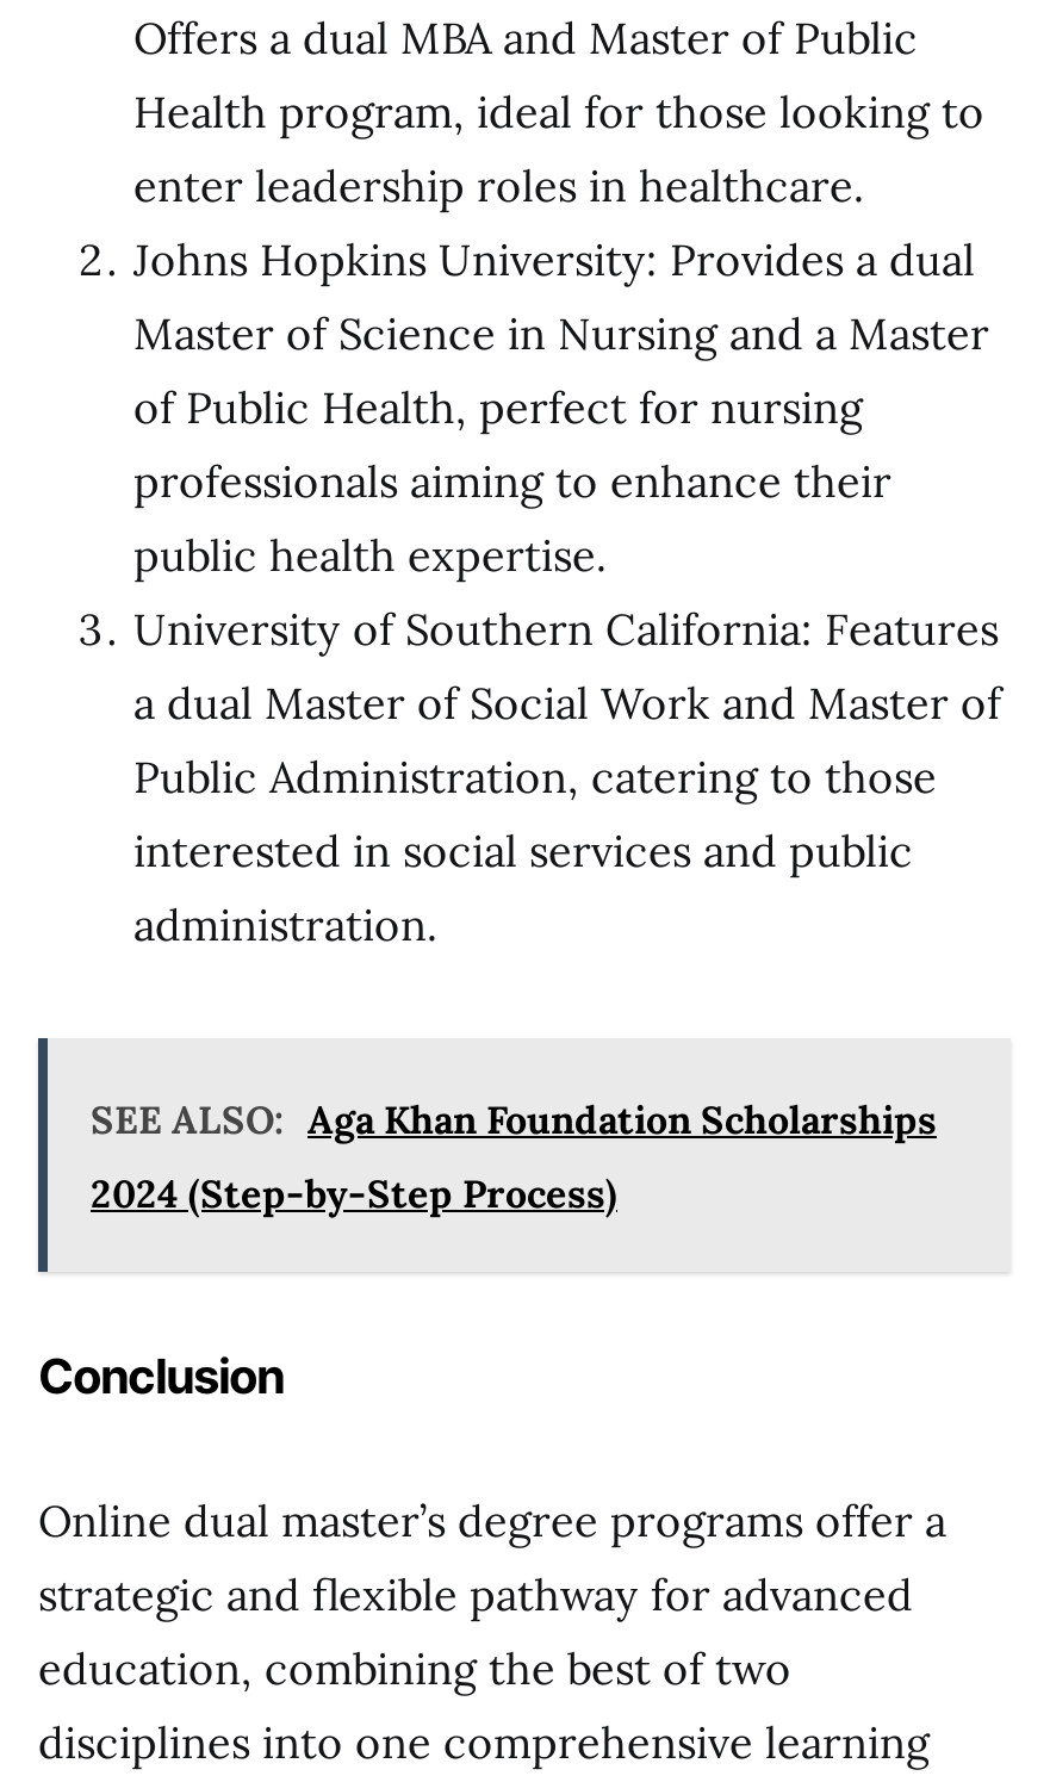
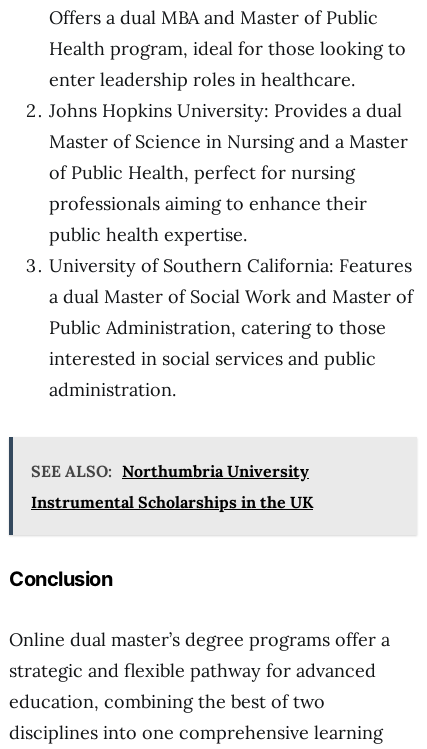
[91,1095,937,1143] SEE ALSO: Aga Khan Foundation Scholarships -> [31,461,309,481] SEE ALSO: Northumbria University
[91,1169,617,1217] 2024 (Step-by-Step Process) -> [31,492,313,512] Instrumental Scholarships in the UK

